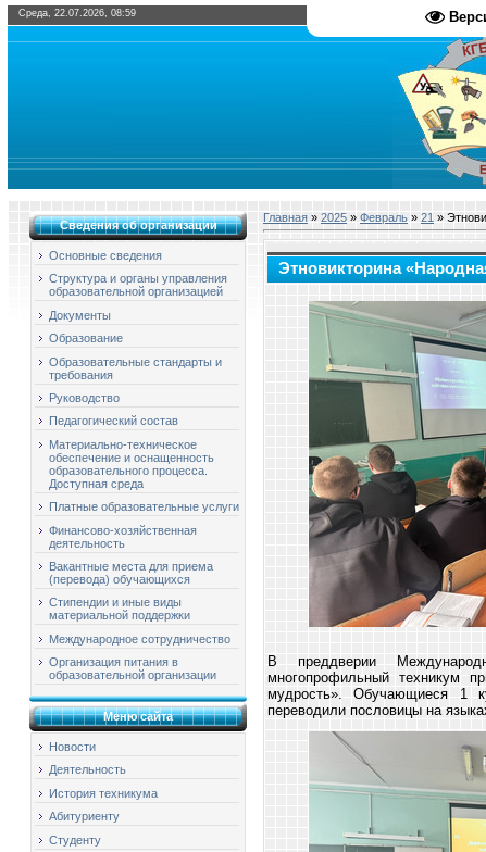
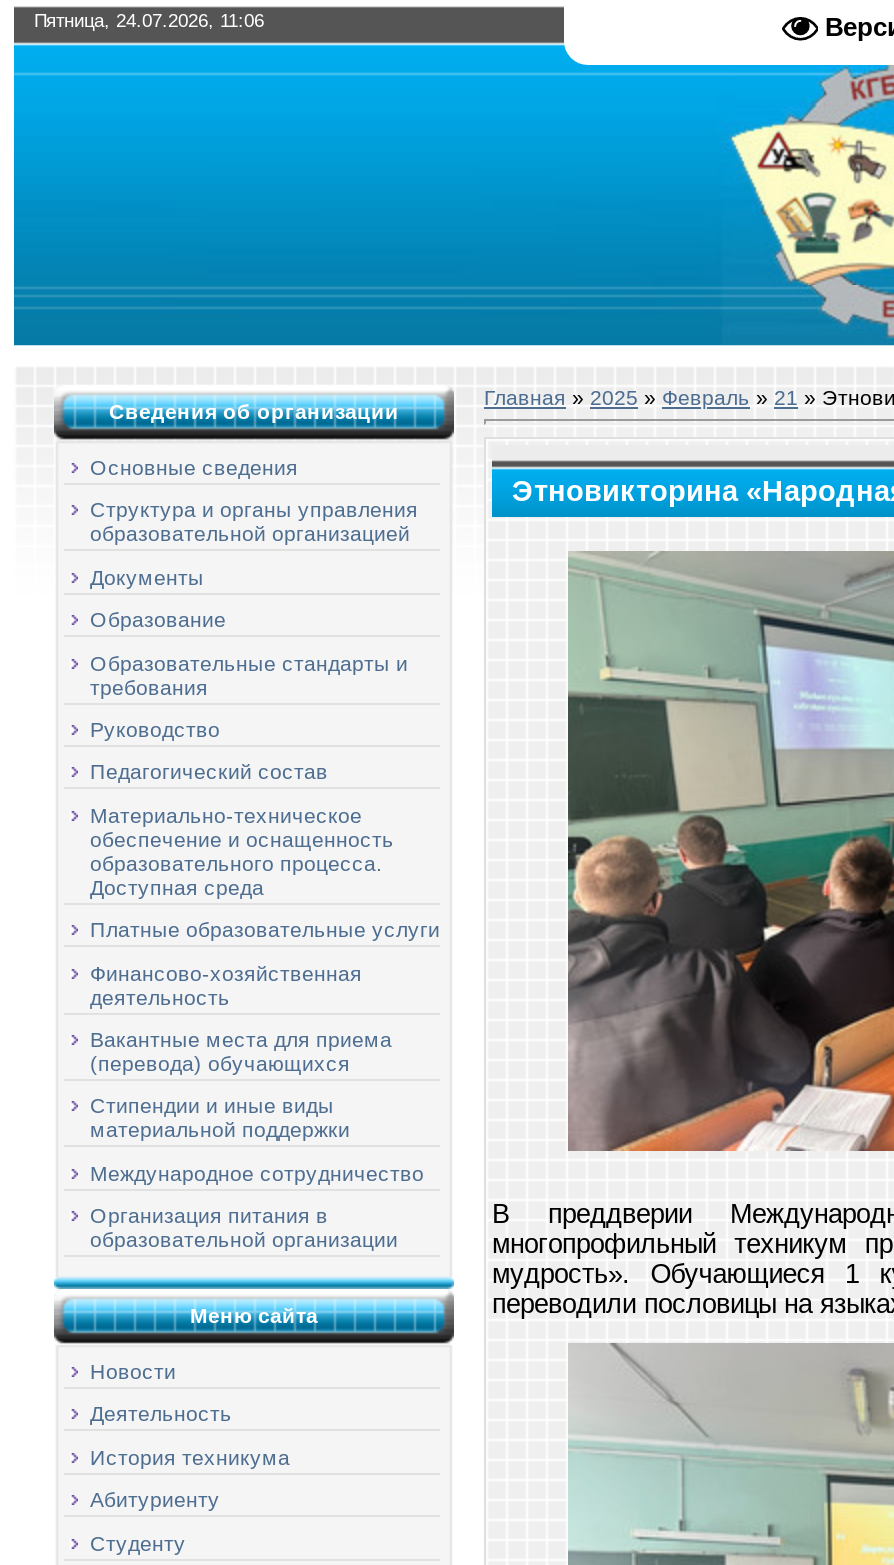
[18,8,136,18] Среда, 22.07.2026, 08:59 -> [34,11,264,31] Пятница, 24.07.2026, 11:06

